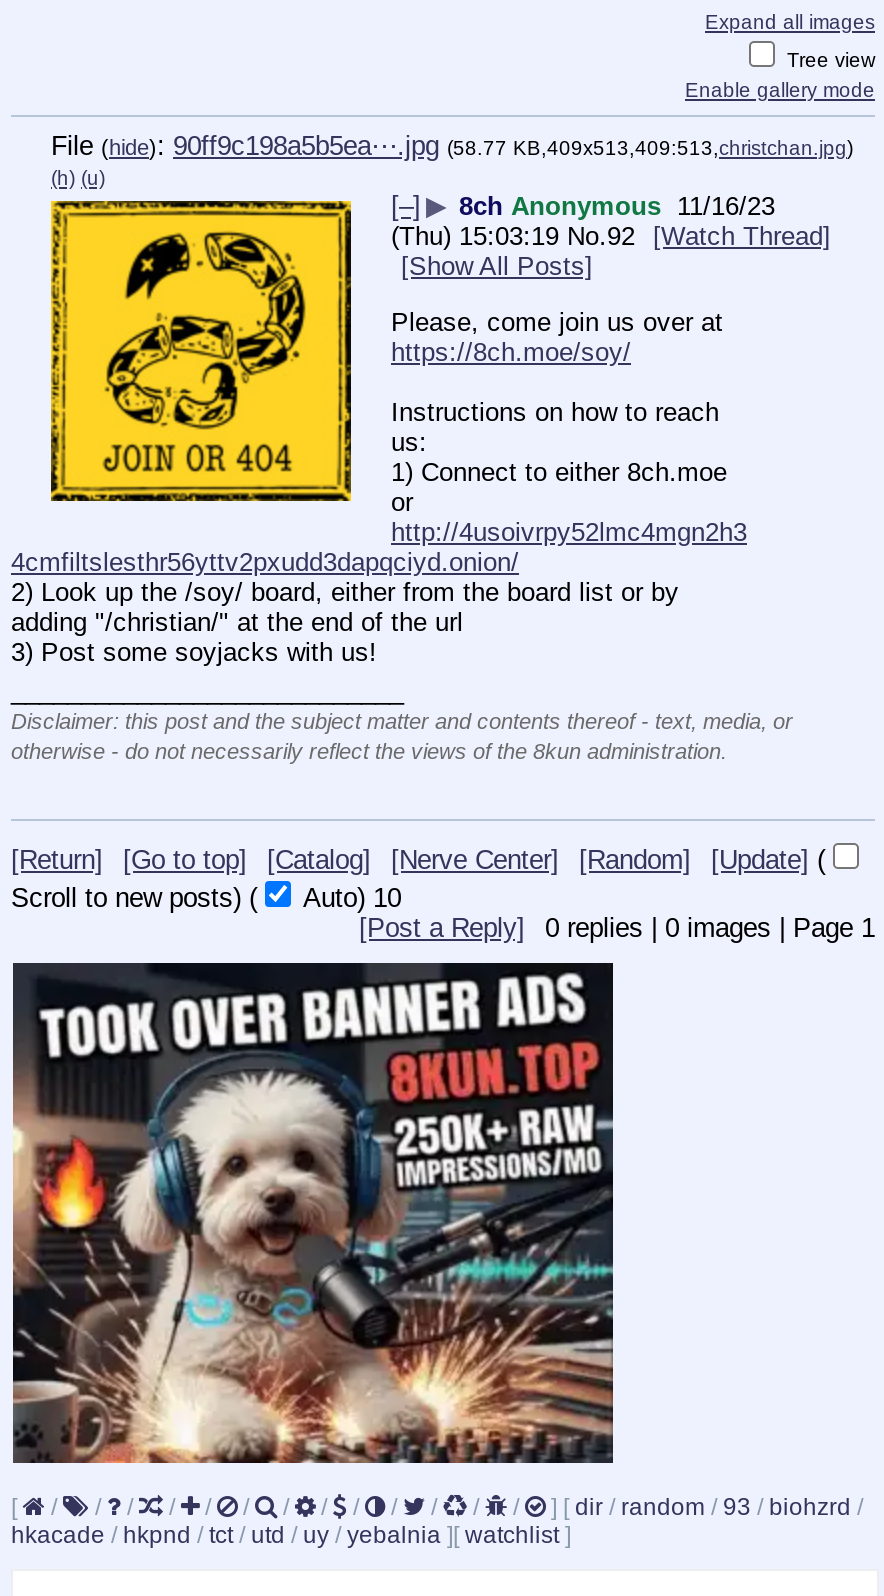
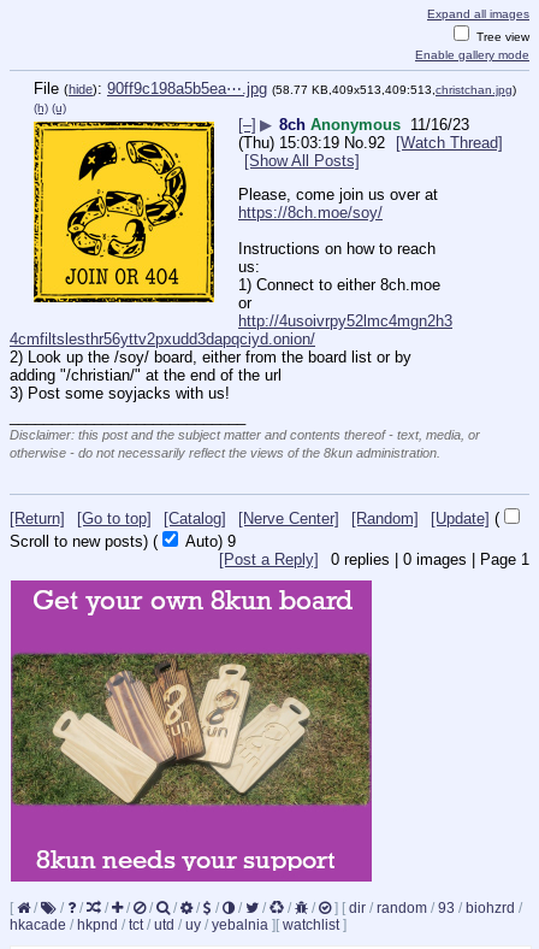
[11,961,615,1465] [image] -> [10,579,373,883] [image]

